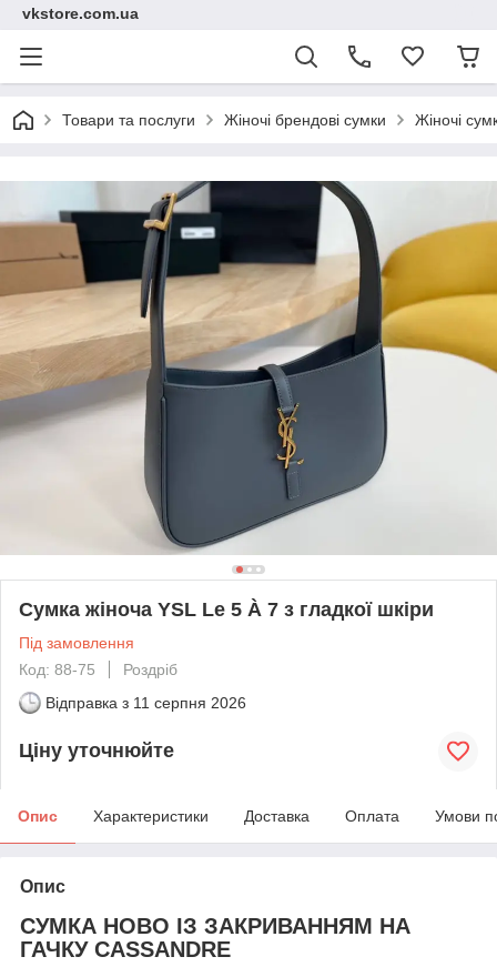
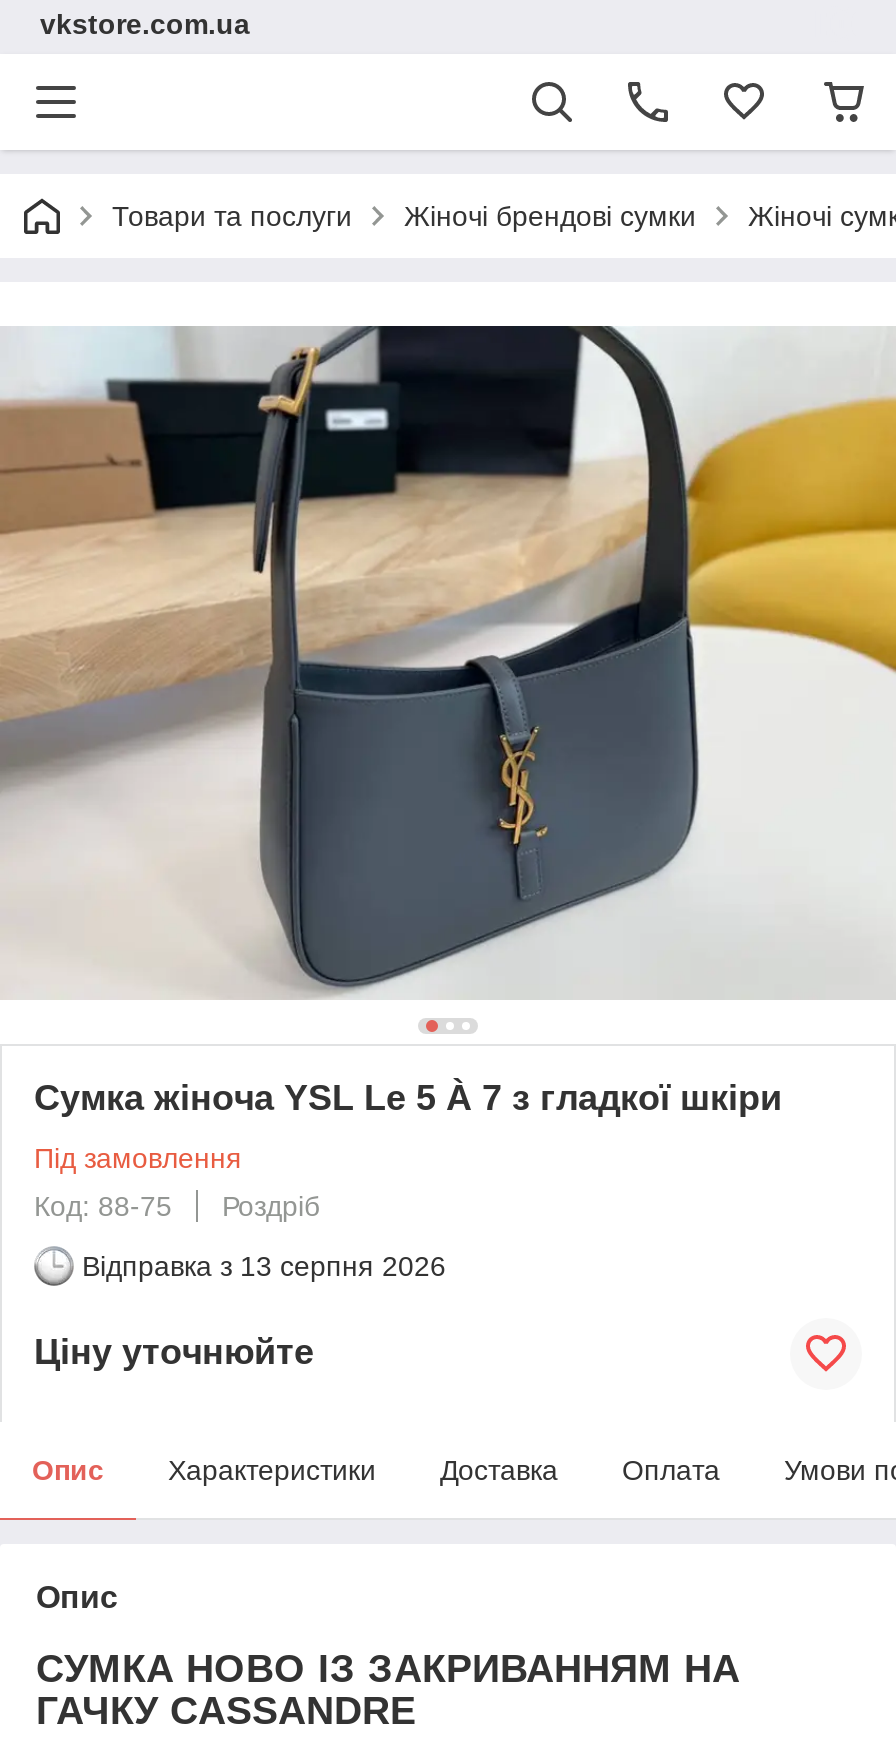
[45,694,246,711] Відправка з 11 серпня 2026 -> [82,1250,446,1282] Відправка з 13 серпня 2026

